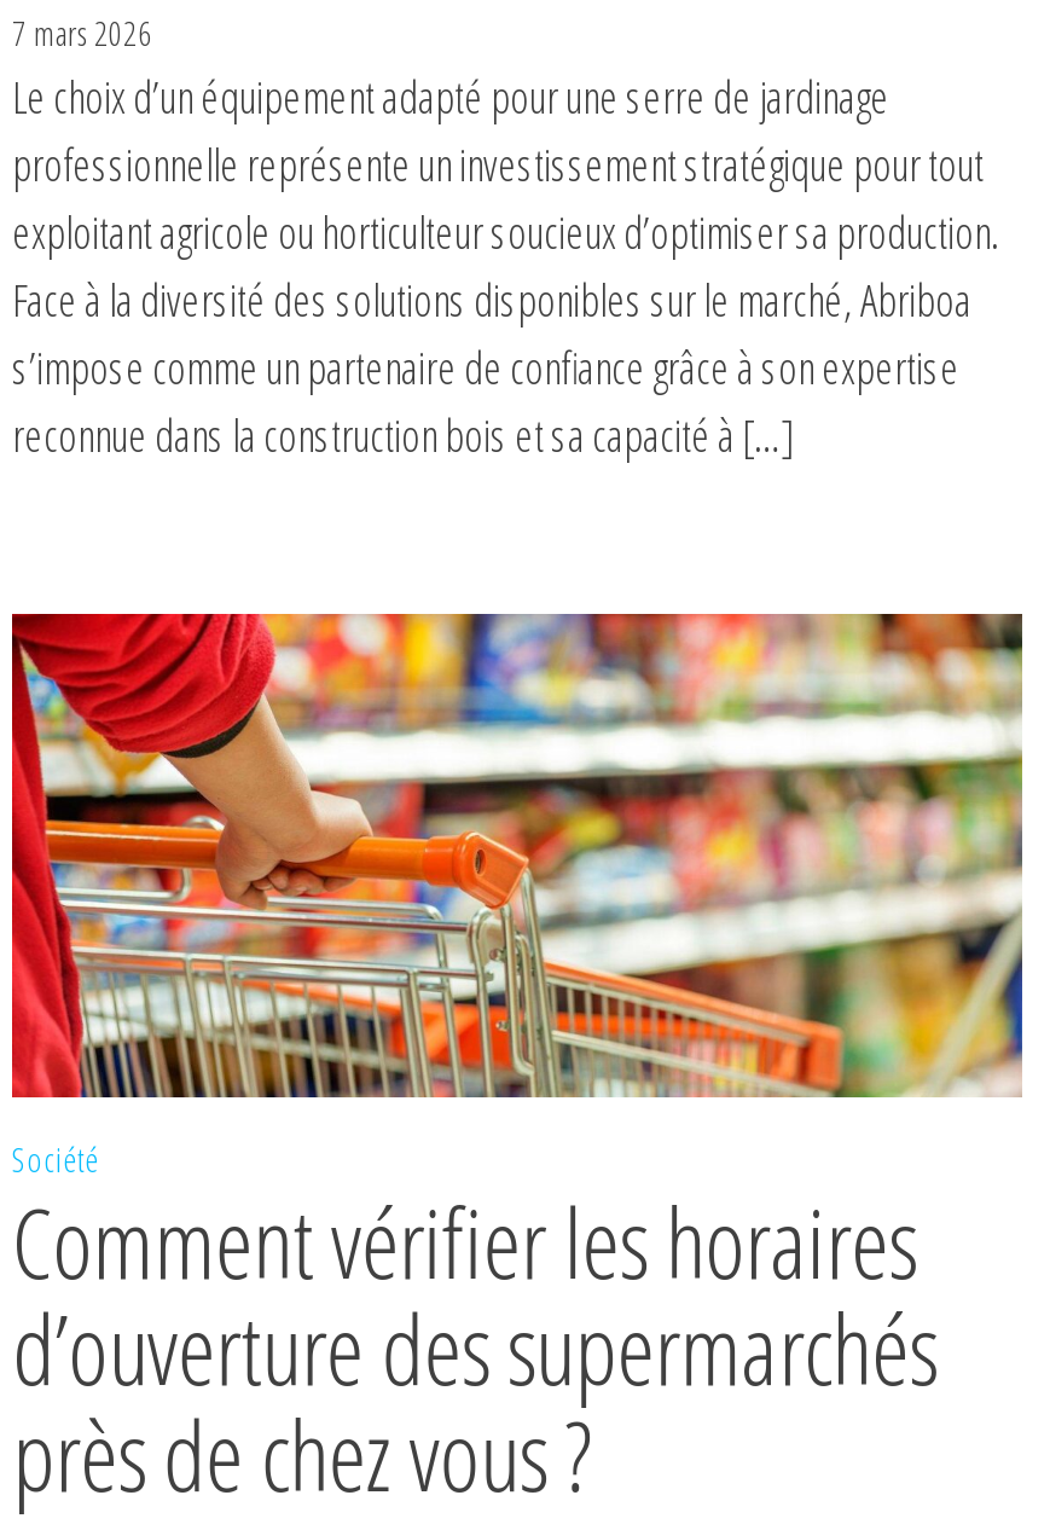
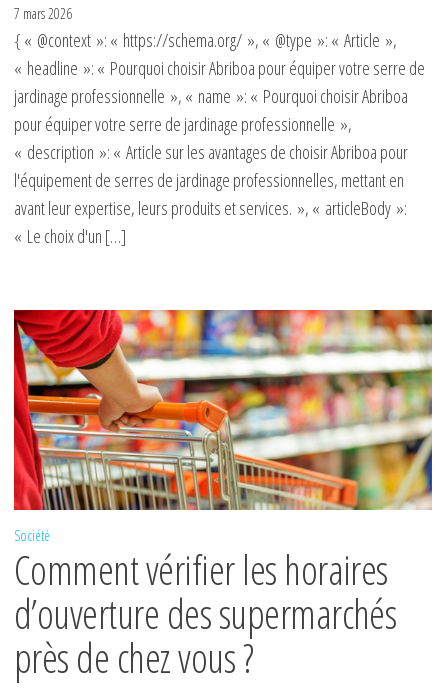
[12,68,998,464] Le choix d’un équipement adapté pour une serre de jardinage | professionnelle représente un investissement stratégique pour tout | exploitant agricole ou horticulteur soucieux d’optimiser sa production. | Face à la diversité des solutions disponibles sur le marché, Abriboa | s’impose comme un partenaire de confiance grâce à son expertise | reconnue dans la construction bois et sa capacité à […] -> [14,28,425,248] { « @context »: « https://schema.org/ », « @type »: « Article », | « headline »: « Pourquoi choisir Abriboa pour équiper votre serre de | jardinage professionnelle », « name »: « Pourquoi choisir Abriboa | pour équiper votre serre de jardinage professionnelle », | « description »: « Article sur les avantages de choisir Abriboa pour | l'équipement de serres de jardinage professionnelles, mettant en | avant leur expertise, leurs produits et services. », « articleBody »: | « Le choix d'un […]

